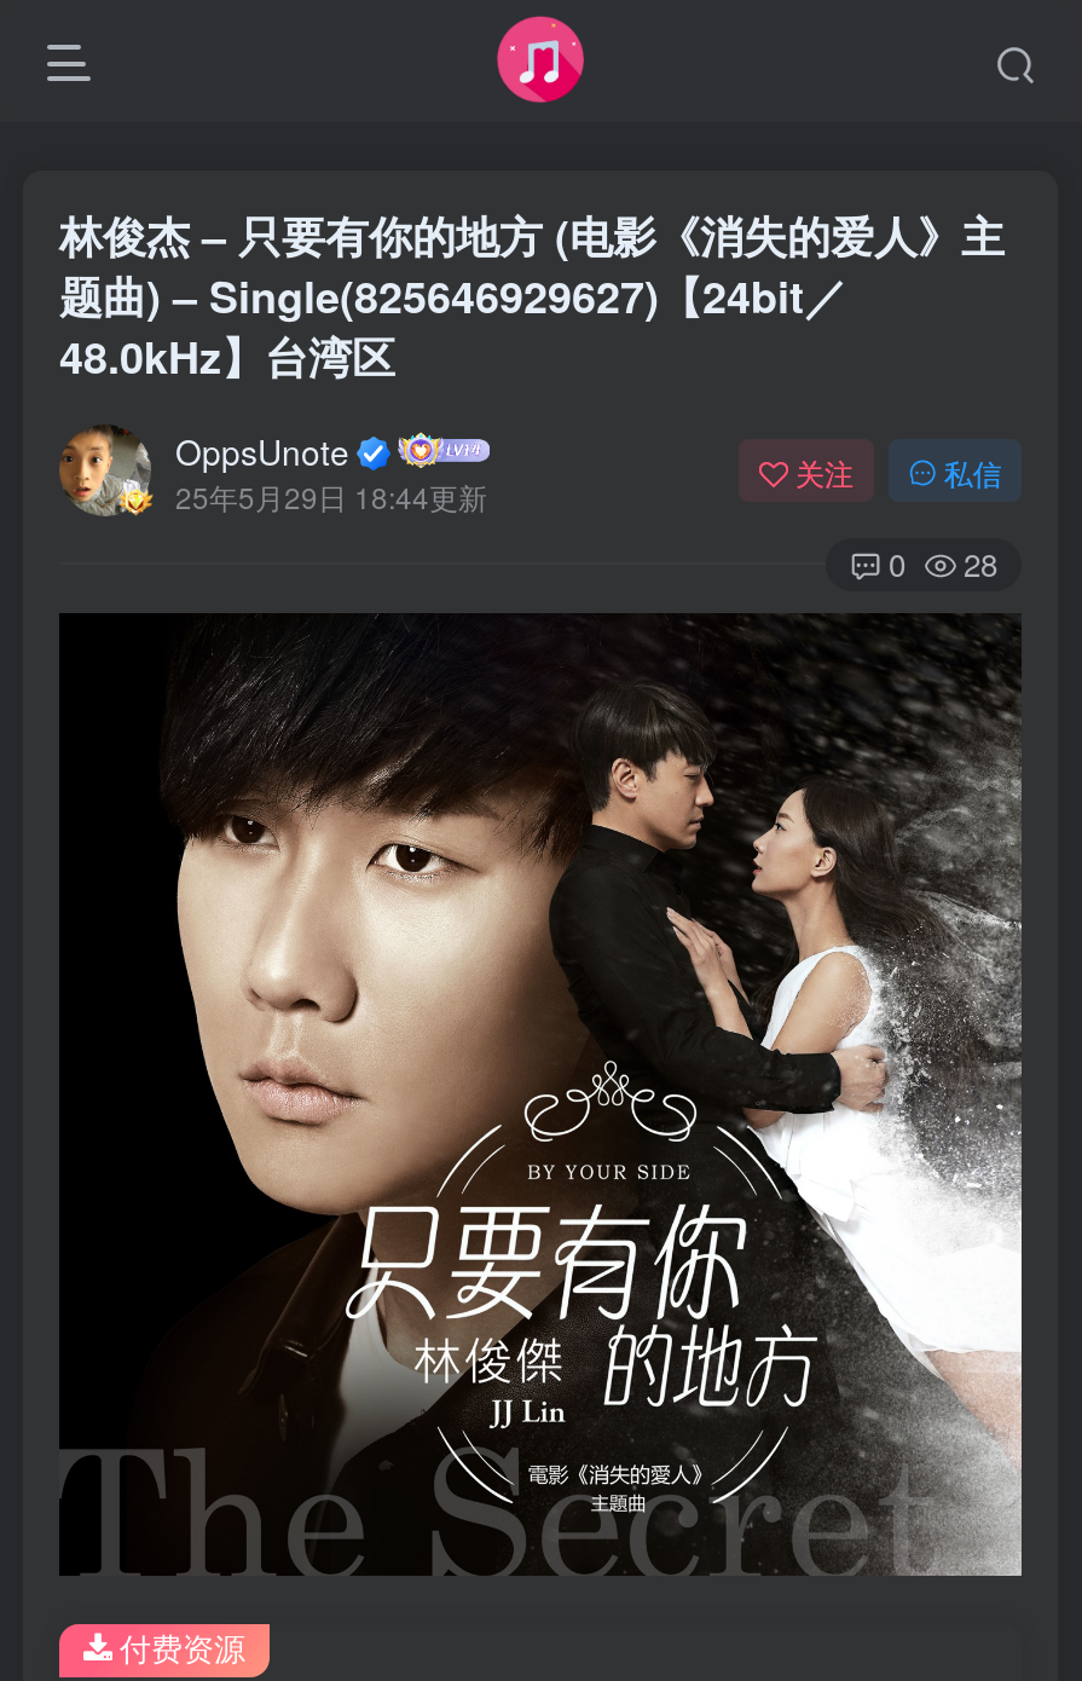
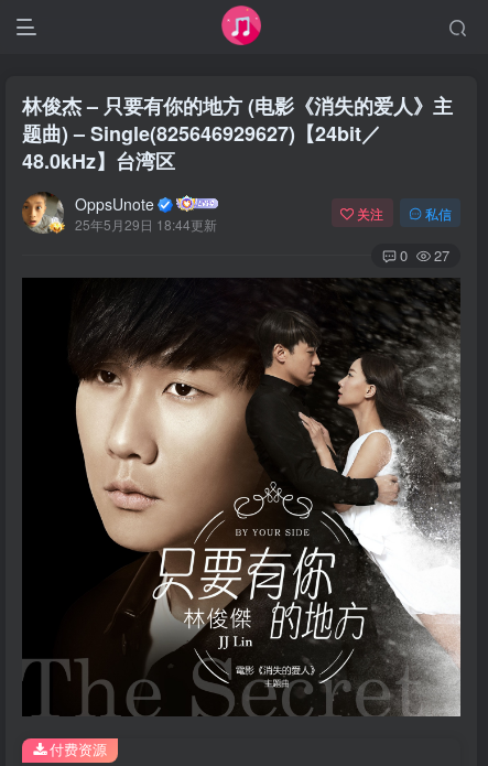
[889,541,997,587] 0 28 -> [400,245,449,266] 0 27

